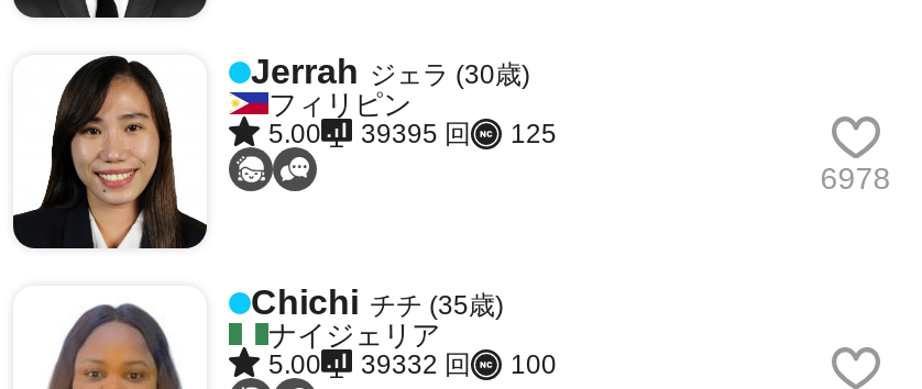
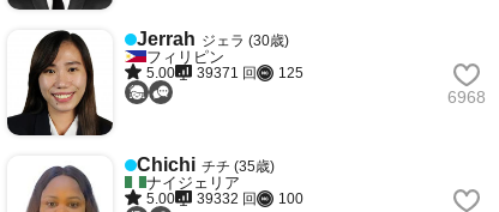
[268,120,557,151] 5.00 39395 回 125 -> [146,65,303,82] 5.00 39371 回 125
[820,160,891,195] 6978 -> [447,87,486,106] 6968

